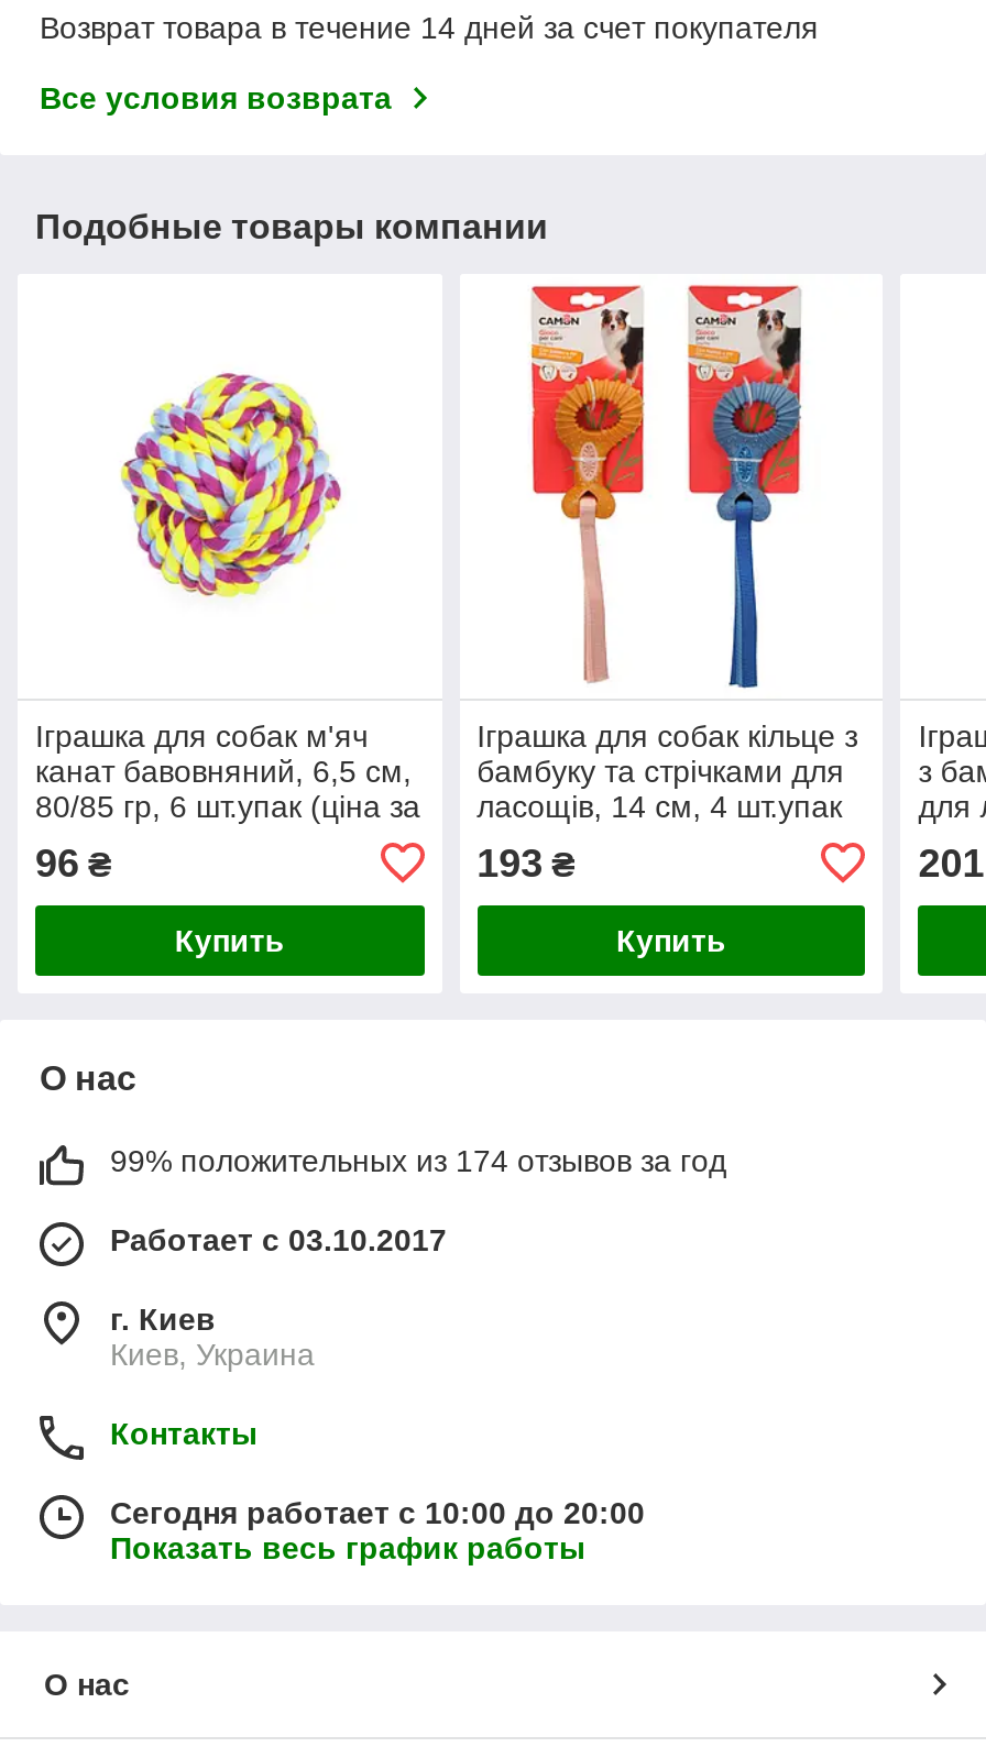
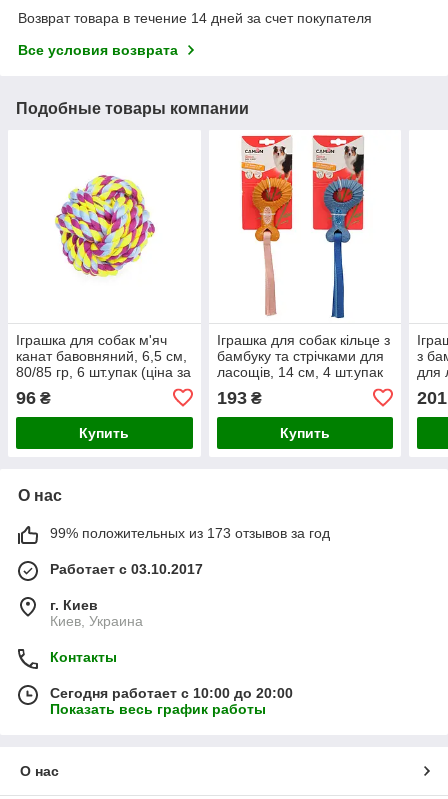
[110,1143,726,1178] 99% положительных из 174 отзывов за год -> [50,525,330,541] 99% положительных из 173 отзывов за год

